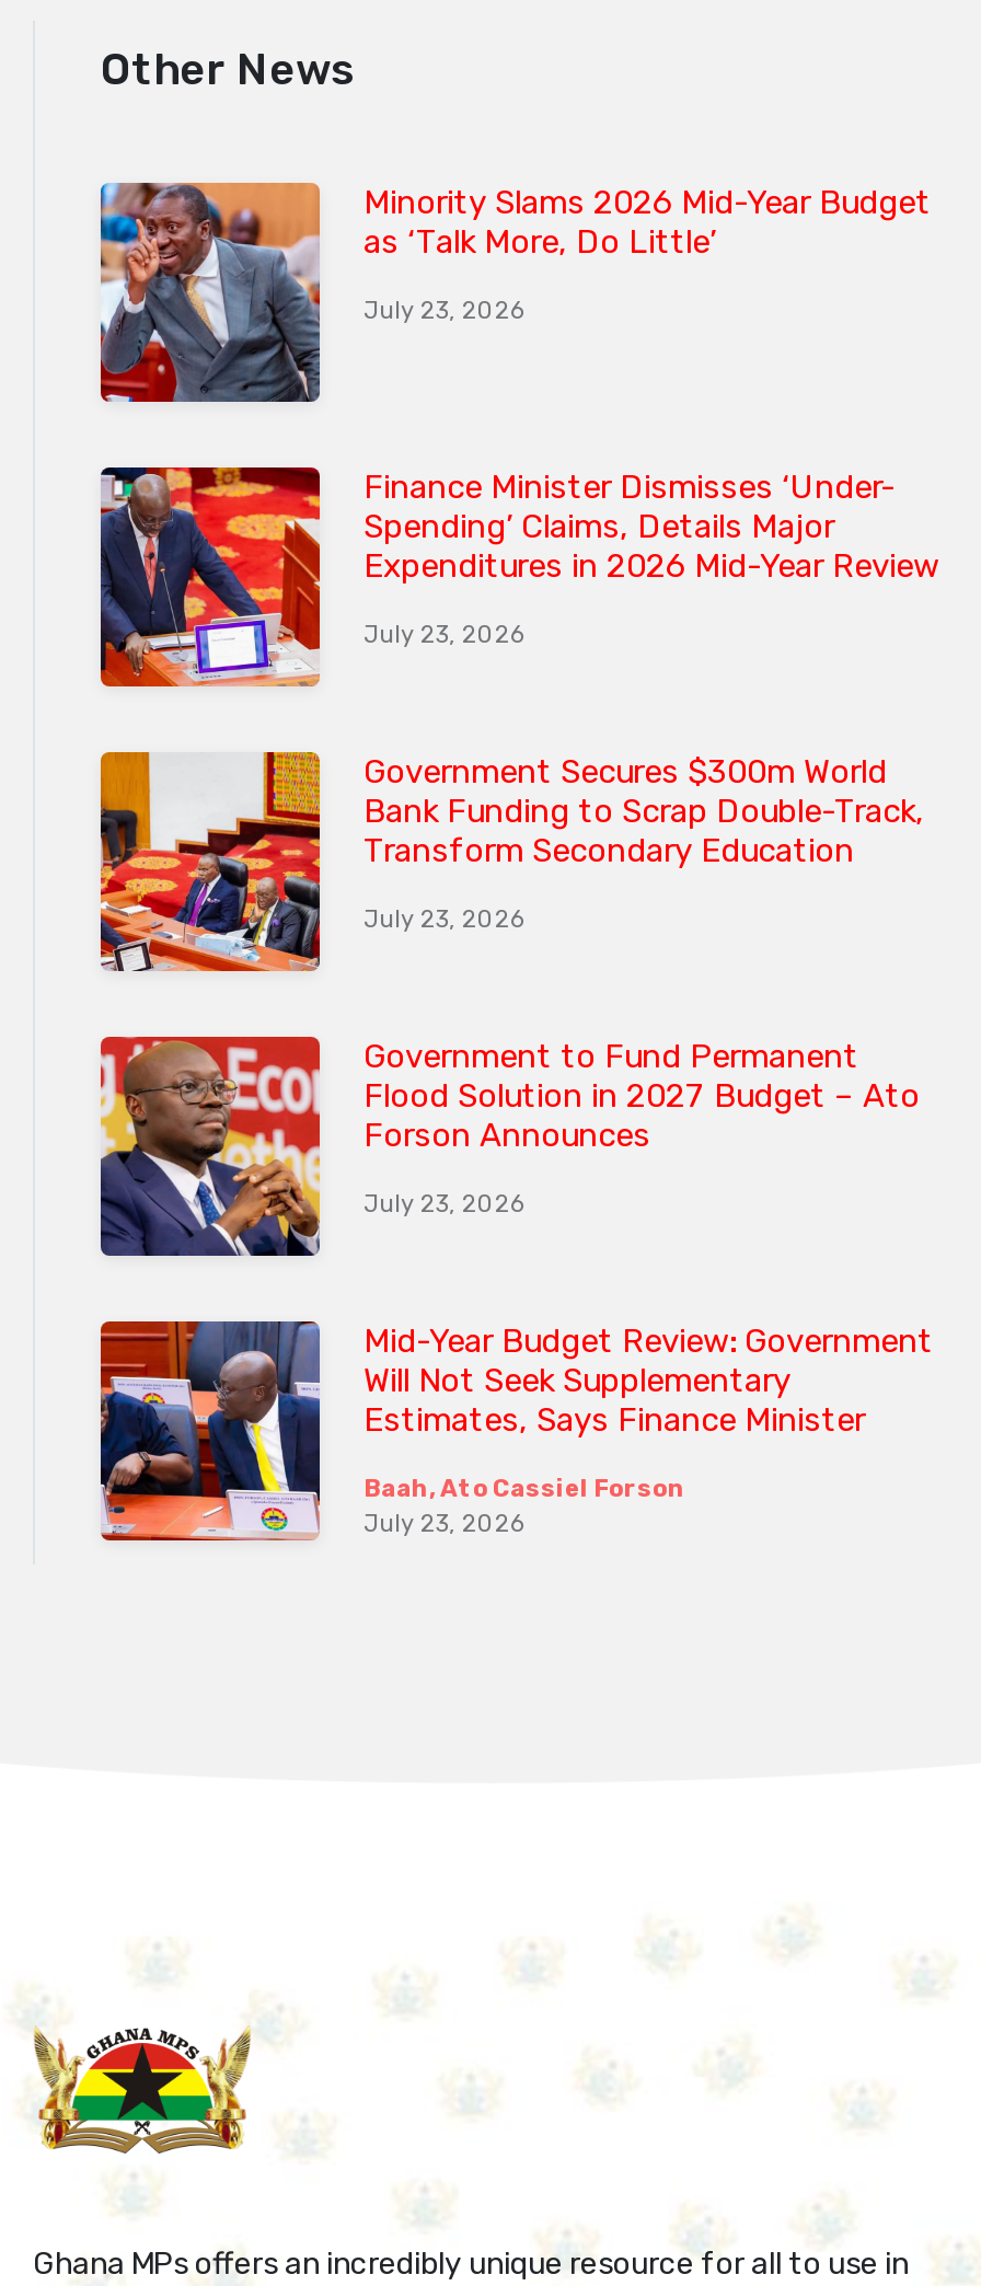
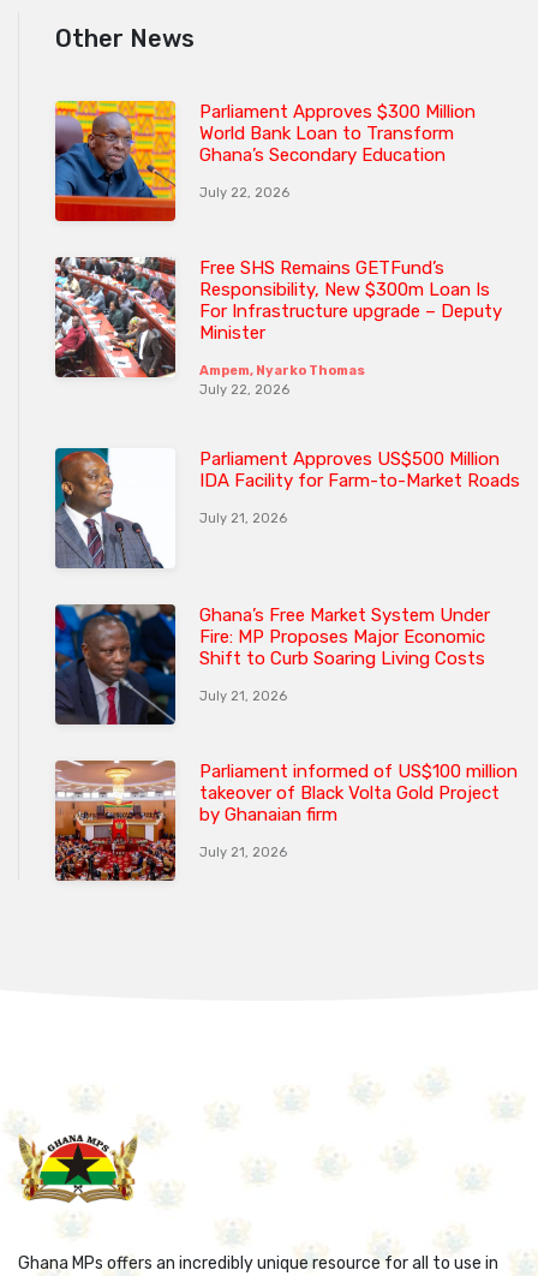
[99,182,931,405] [image] | Minority Slams 2026 Mid-Year Budget | as ‘Talk More, Do Little’ -> [54,100,476,222] [image] | Parliament Approves $300 Million | World Bank Loan to Transform | Ghana’s Secondary Education
[363,298,526,326] July 23, 2026 -> [199,185,289,201] July 22, 2026
[99,464,939,690] [image] | Finance Minister Dismisses ‘Under- | Spending’ Claims, Details Major | Expenditures in 2026 Mid-Year Review -> [54,256,502,378] [image] | Free SHS Remains GETFund’s | Responsibility, New $300m Loan Is | For Infrastructure upgrade – Deputy | Minister
[363,622,526,650] July 23, 2026 -> [199,363,365,398] Ampem, Nyarko Thomas | July 22, 2026
[99,749,924,996] [image] | Government Secures $300m World | Bank Funding to Scrap Double-Track, | Transform Secondary Education -> [54,434,520,570] [image] | Parliament Approves US$500 Million | IDA Facility for Farm-to-Market Roads
[363,907,526,935] July 23, 2026 -> [199,511,287,526] July 21, 2026
[99,1034,920,1281] [image] | Government to Fund Permanent | Flood Solution in 2027 Budget – Ato | Forson Announces -> [54,590,490,726] [image] | Ghana’s Free Market System Under | Fire: MP Proposes Major Economic | Shift to Curb Soaring Living Costs
[363,1191,526,1220] July 23, 2026 -> [199,688,287,704] July 21, 2026
[99,1318,933,1566] [image] | Mid-Year Budget Review: Government | Will Not Seek Supplementary | Estimates, Says Finance Minister -> [54,746,518,882] [image] | Parliament informed of US$100 million | takeover of Black Volta Gold Project | by Ghanaian firm
[363,1476,685,1539] Baah, Ato Cassiel Forson | July 23, 2026 -> [199,845,287,860] July 21, 2026

